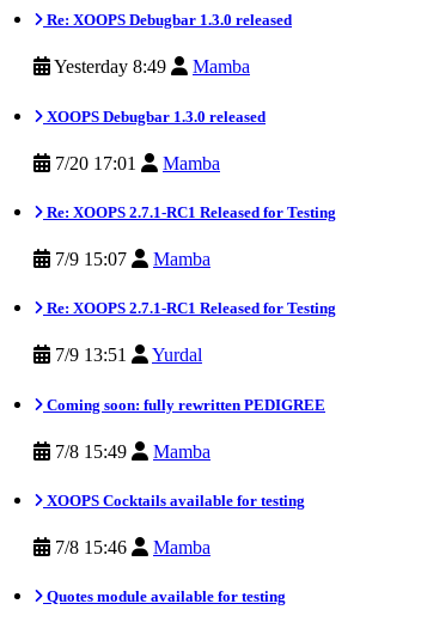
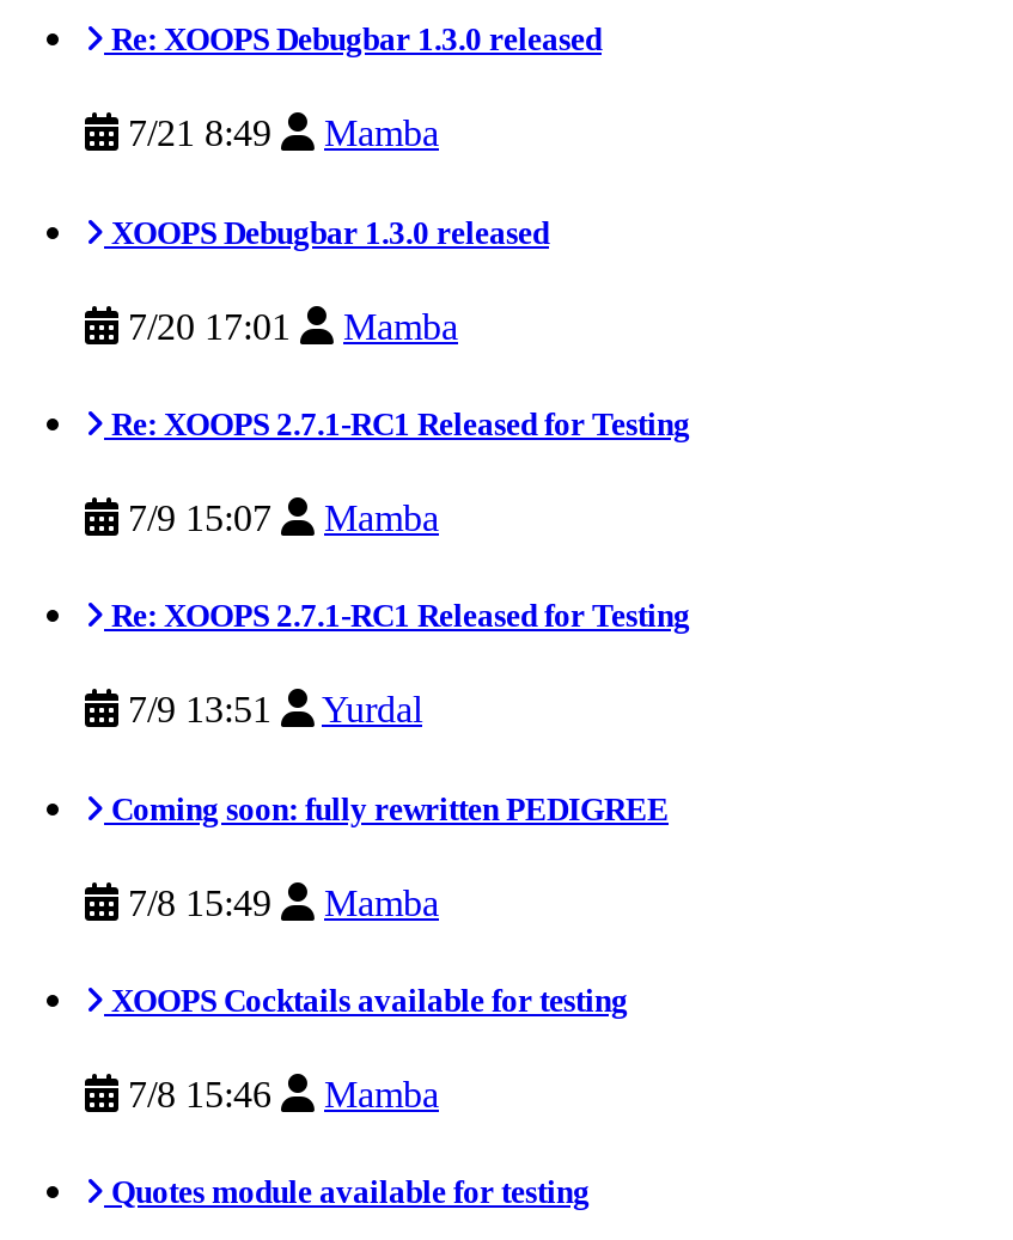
[50,57,250,77] Yesterday 8:49 Mamba -> [118,113,439,154] 7/21 8:49 Mamba

